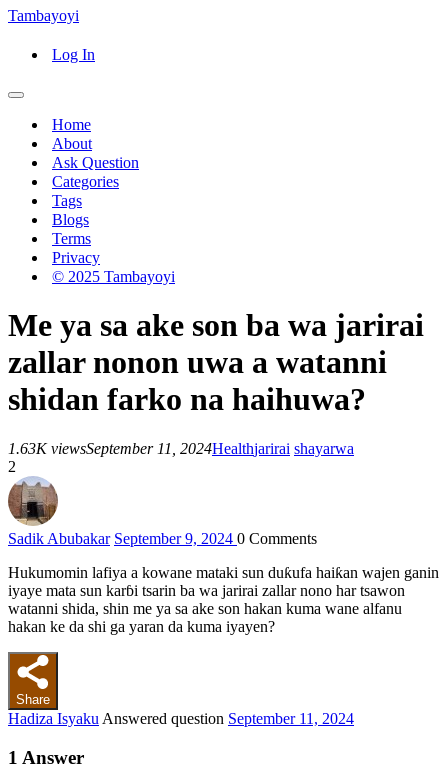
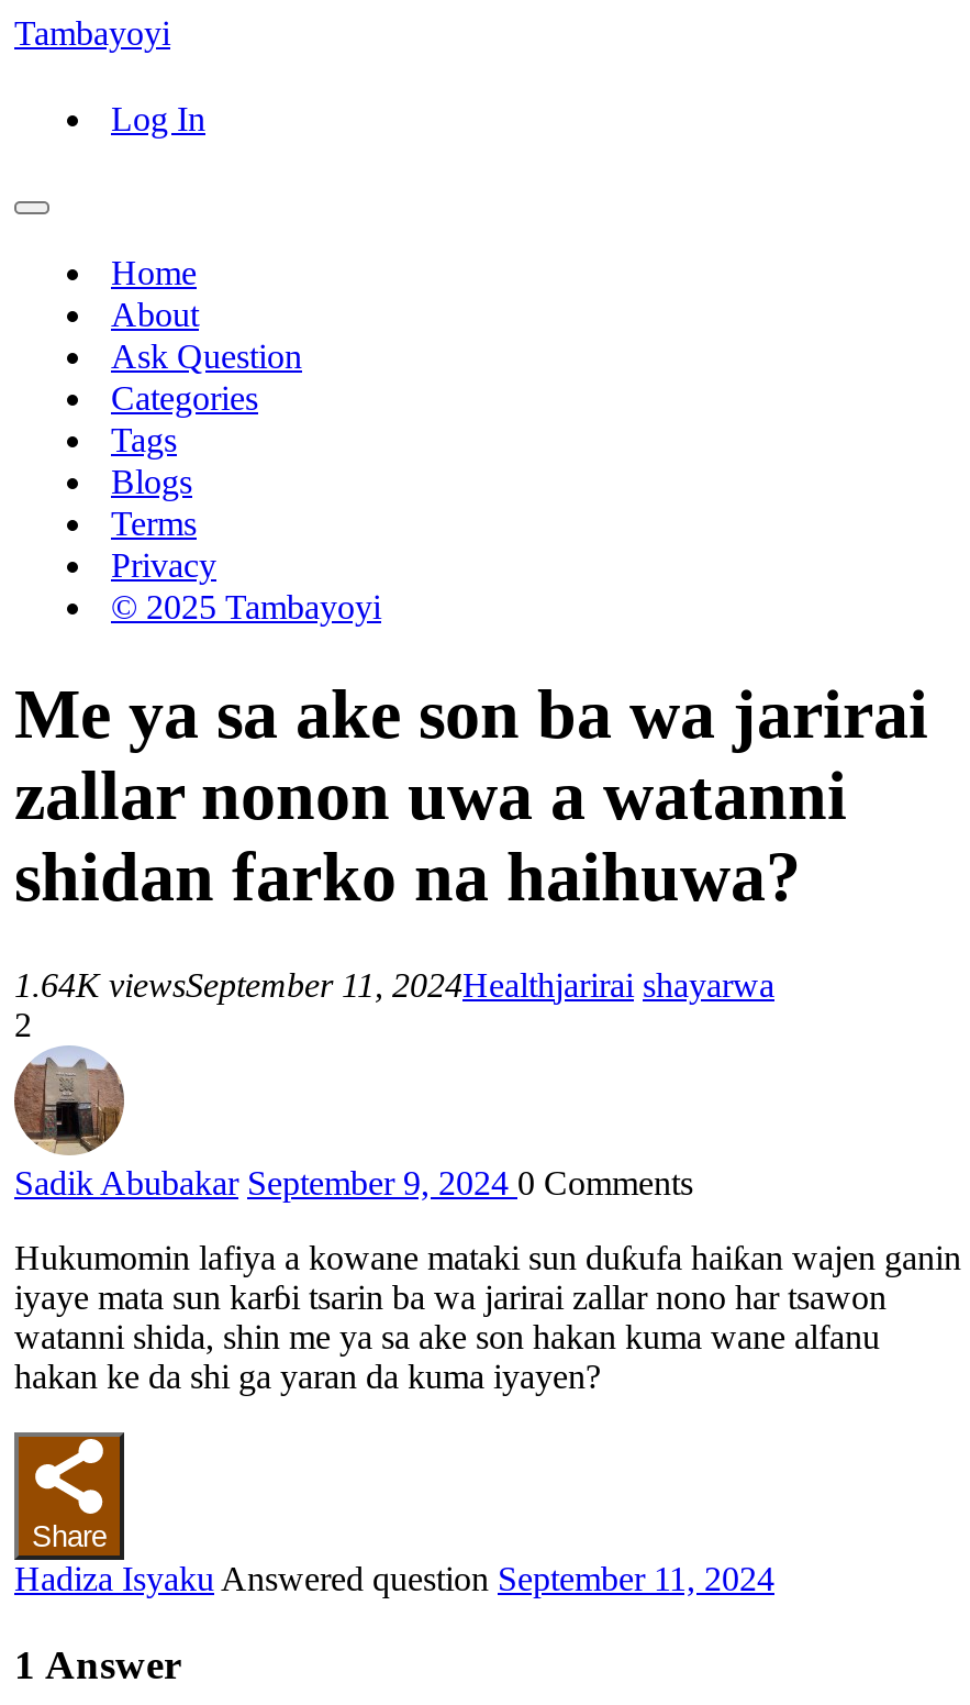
[8,440,354,457] 1.63K viewsSeptember 11, 2024Healthjarirai shayarwa -> [14,966,774,1003] 1.64K viewsSeptember 11, 2024Healthjarirai shayarwa

